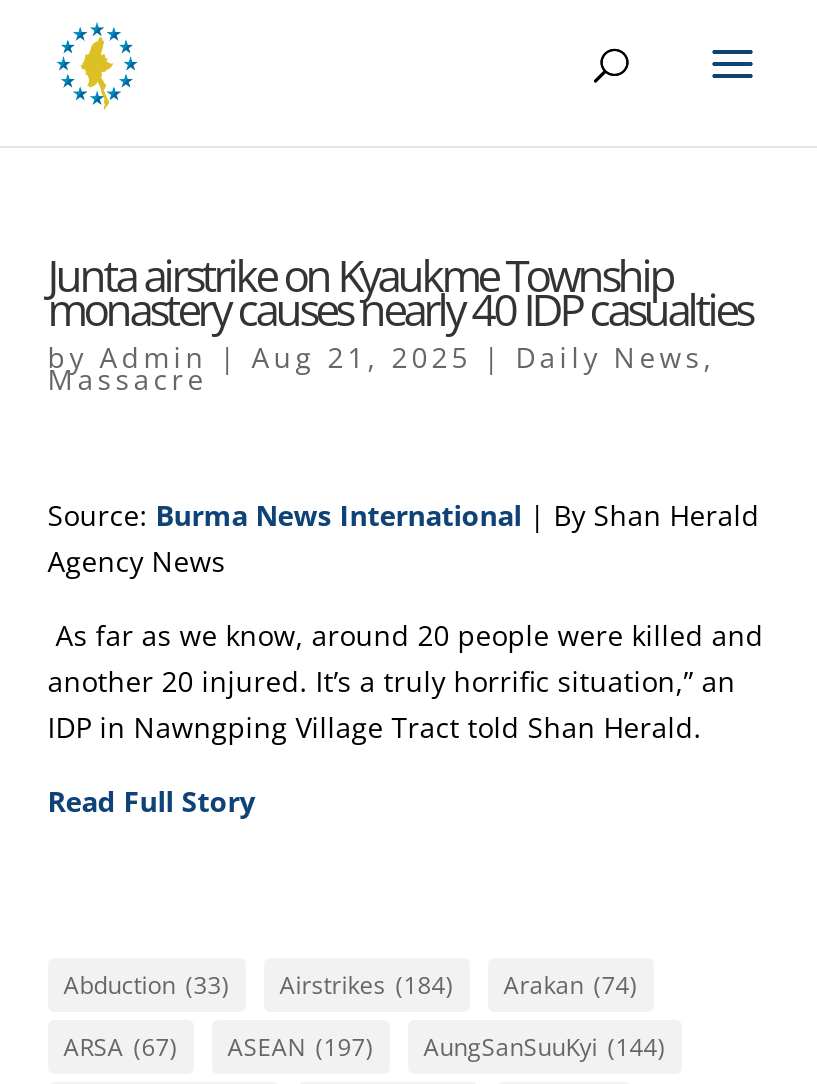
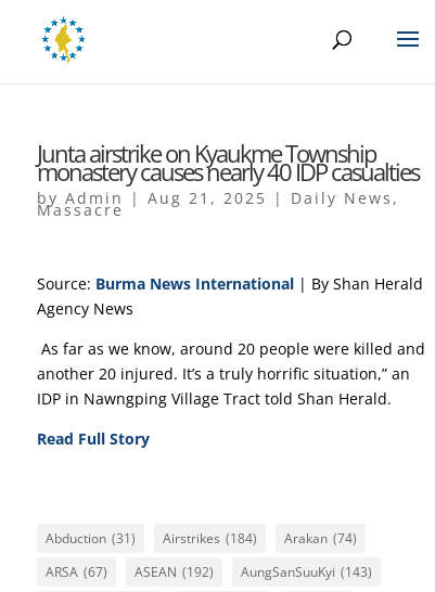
[64,968,638,1002] Abduction (33) Airstrikes (184) Arakan (74) -> [45,529,357,548] Abduction (31) Airstrikes (184) Arakan (74)
[228,1030,374,1064] ASEAN (197) -> [134,563,213,581] ASEAN (192)
[424,1030,666,1064] AungSanSuuKyi (144) -> [241,563,372,581] AungSanSuuKyi (143)

